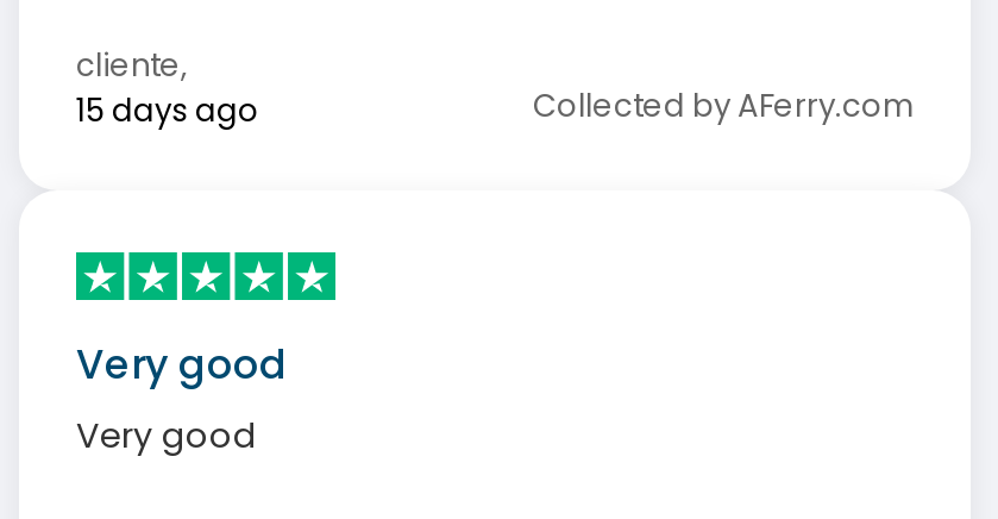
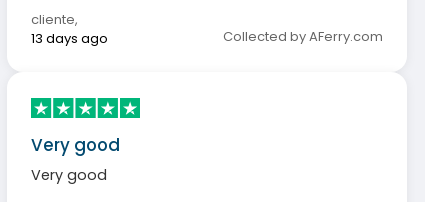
[76,87,259,132] 15 days ago -> [31,29,108,48] 13 days ago

